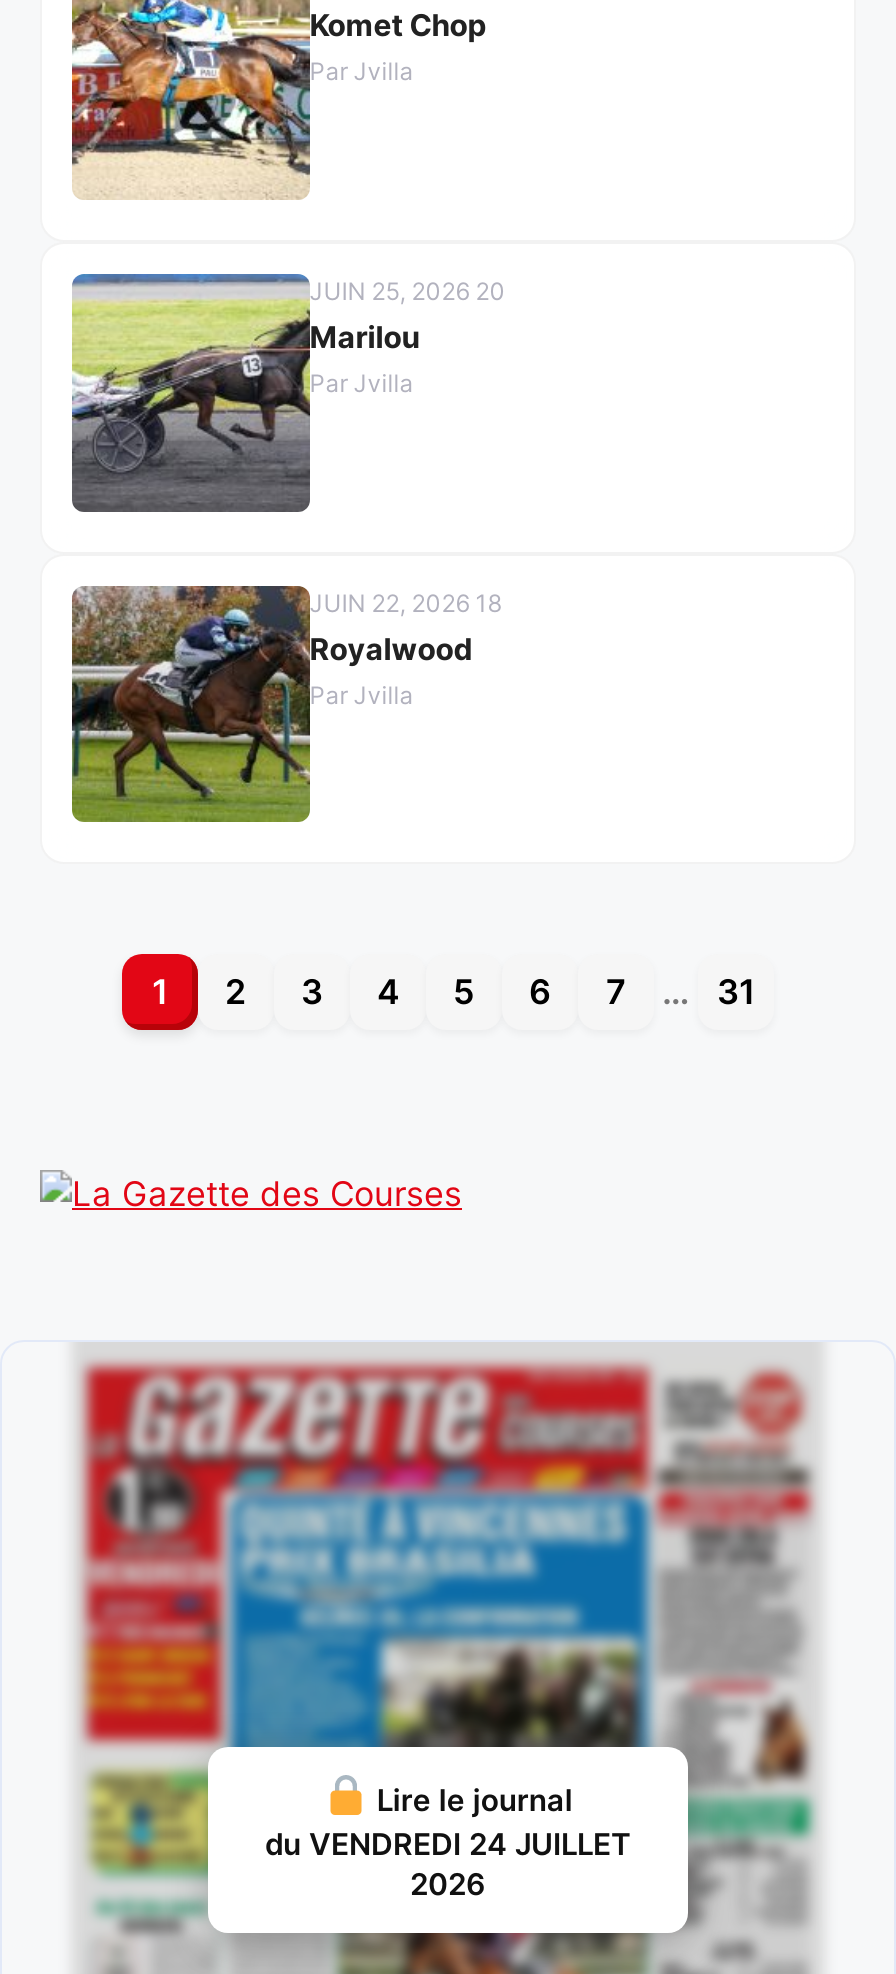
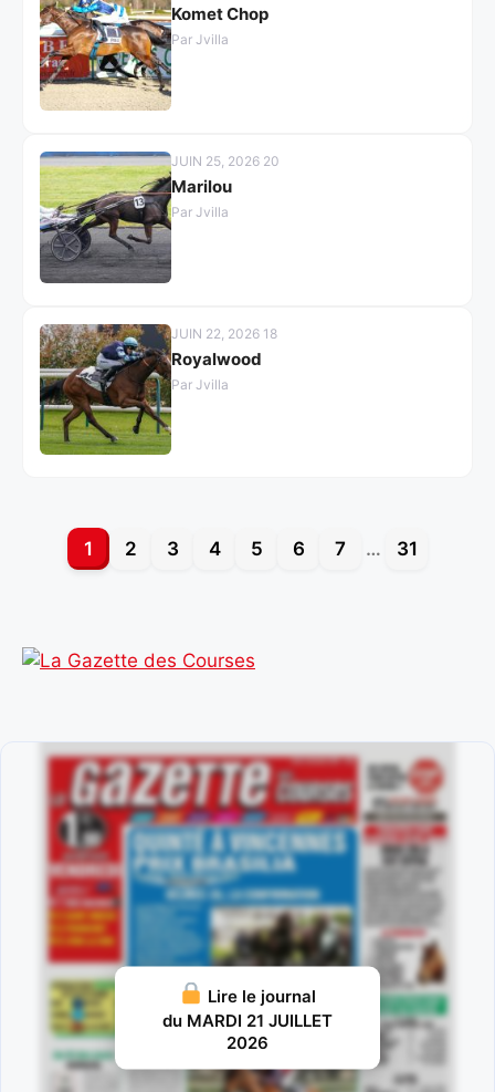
[265,1826,631,1864] du VENDREDI 24 JUILLET -> [162,1010,333,1031] du MARDI 21 JUILLET

